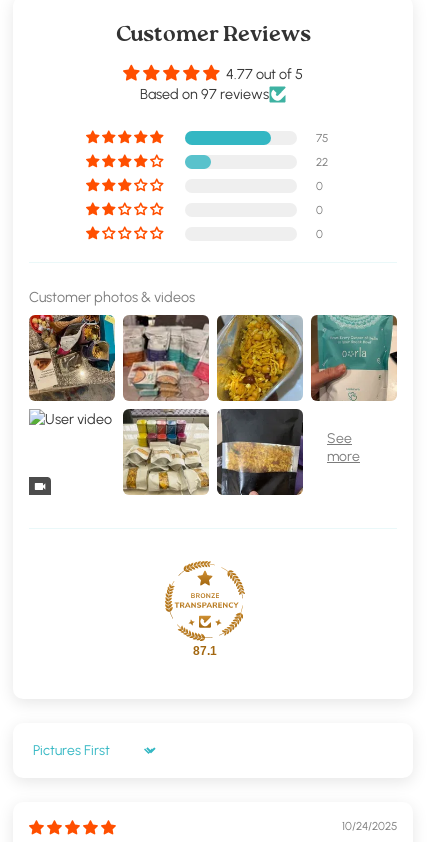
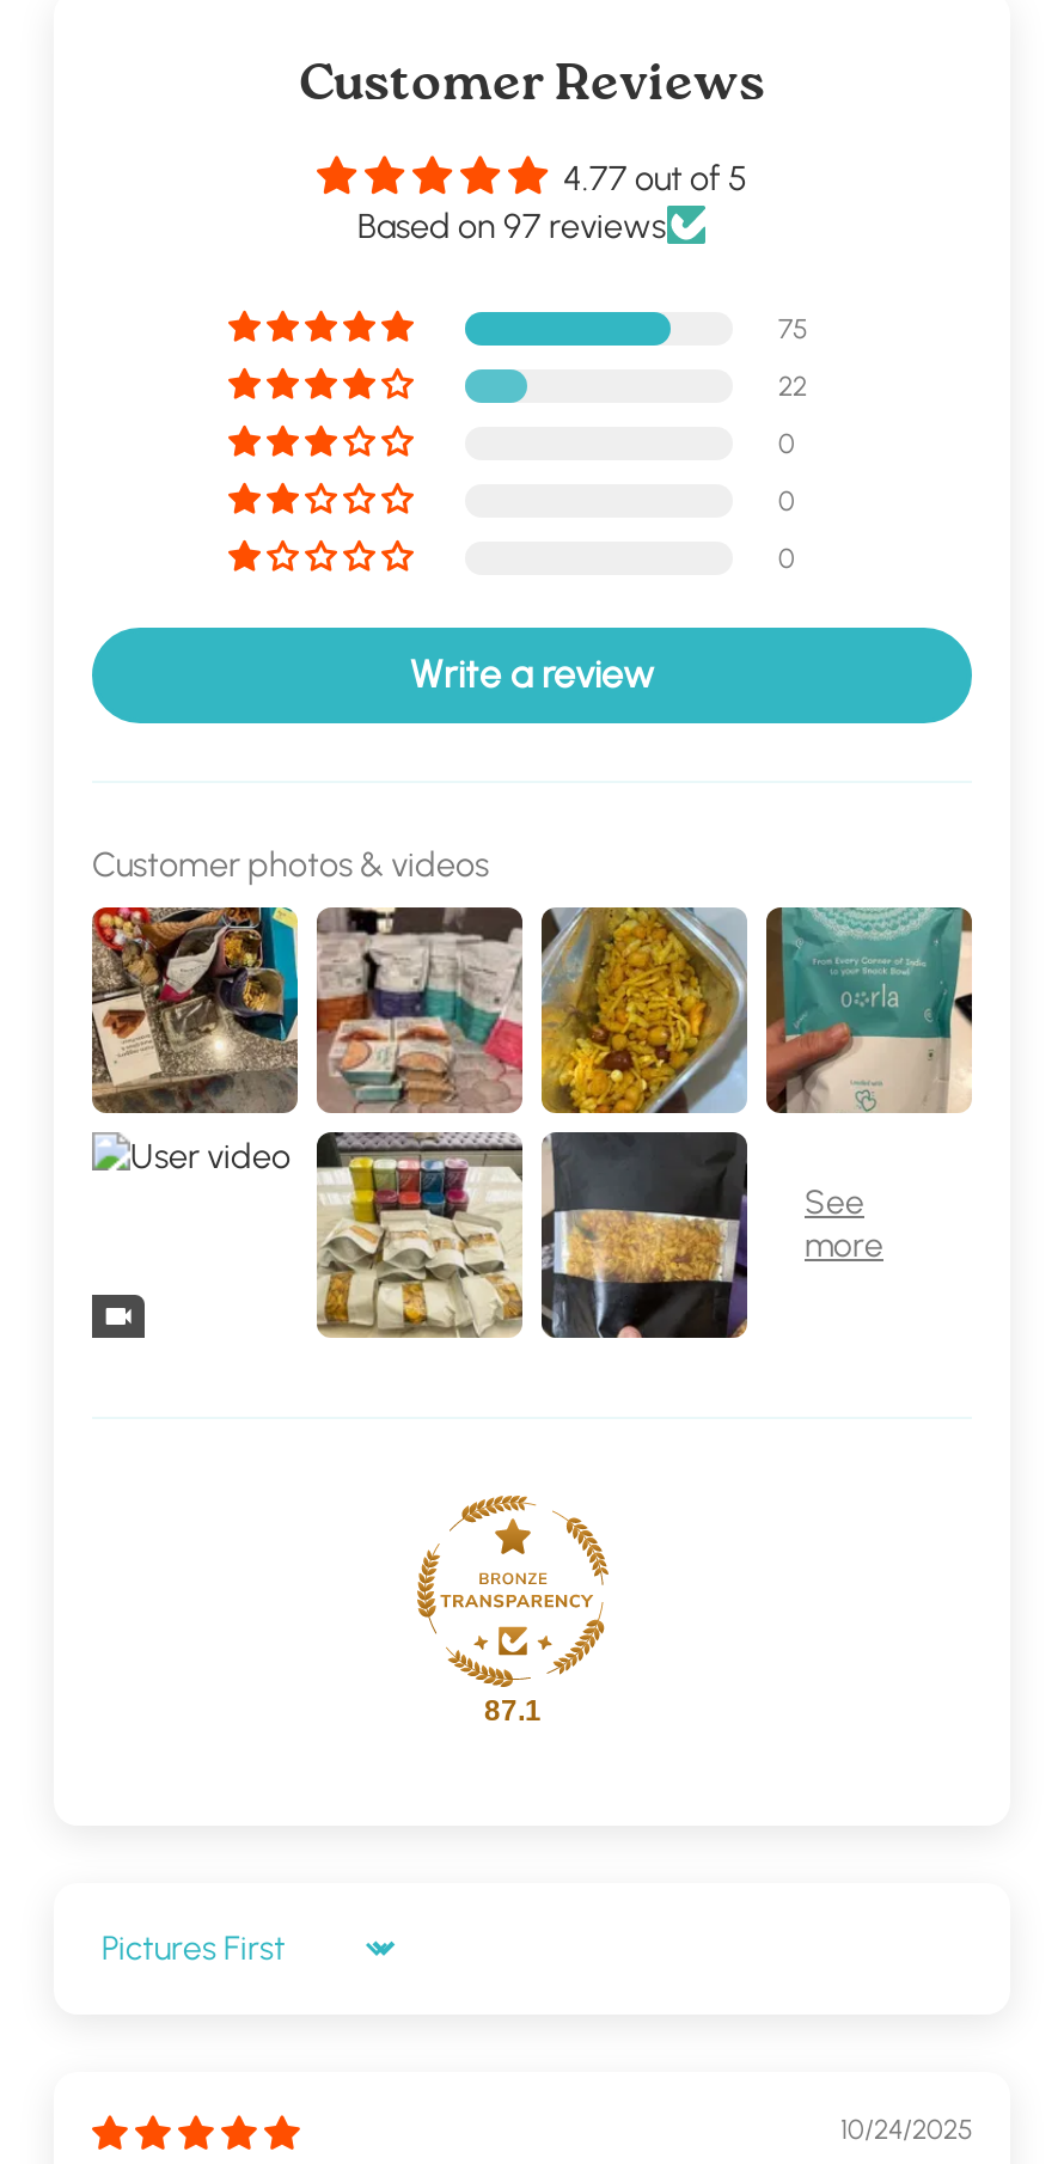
none -> [410,651,654,697] Write a review

